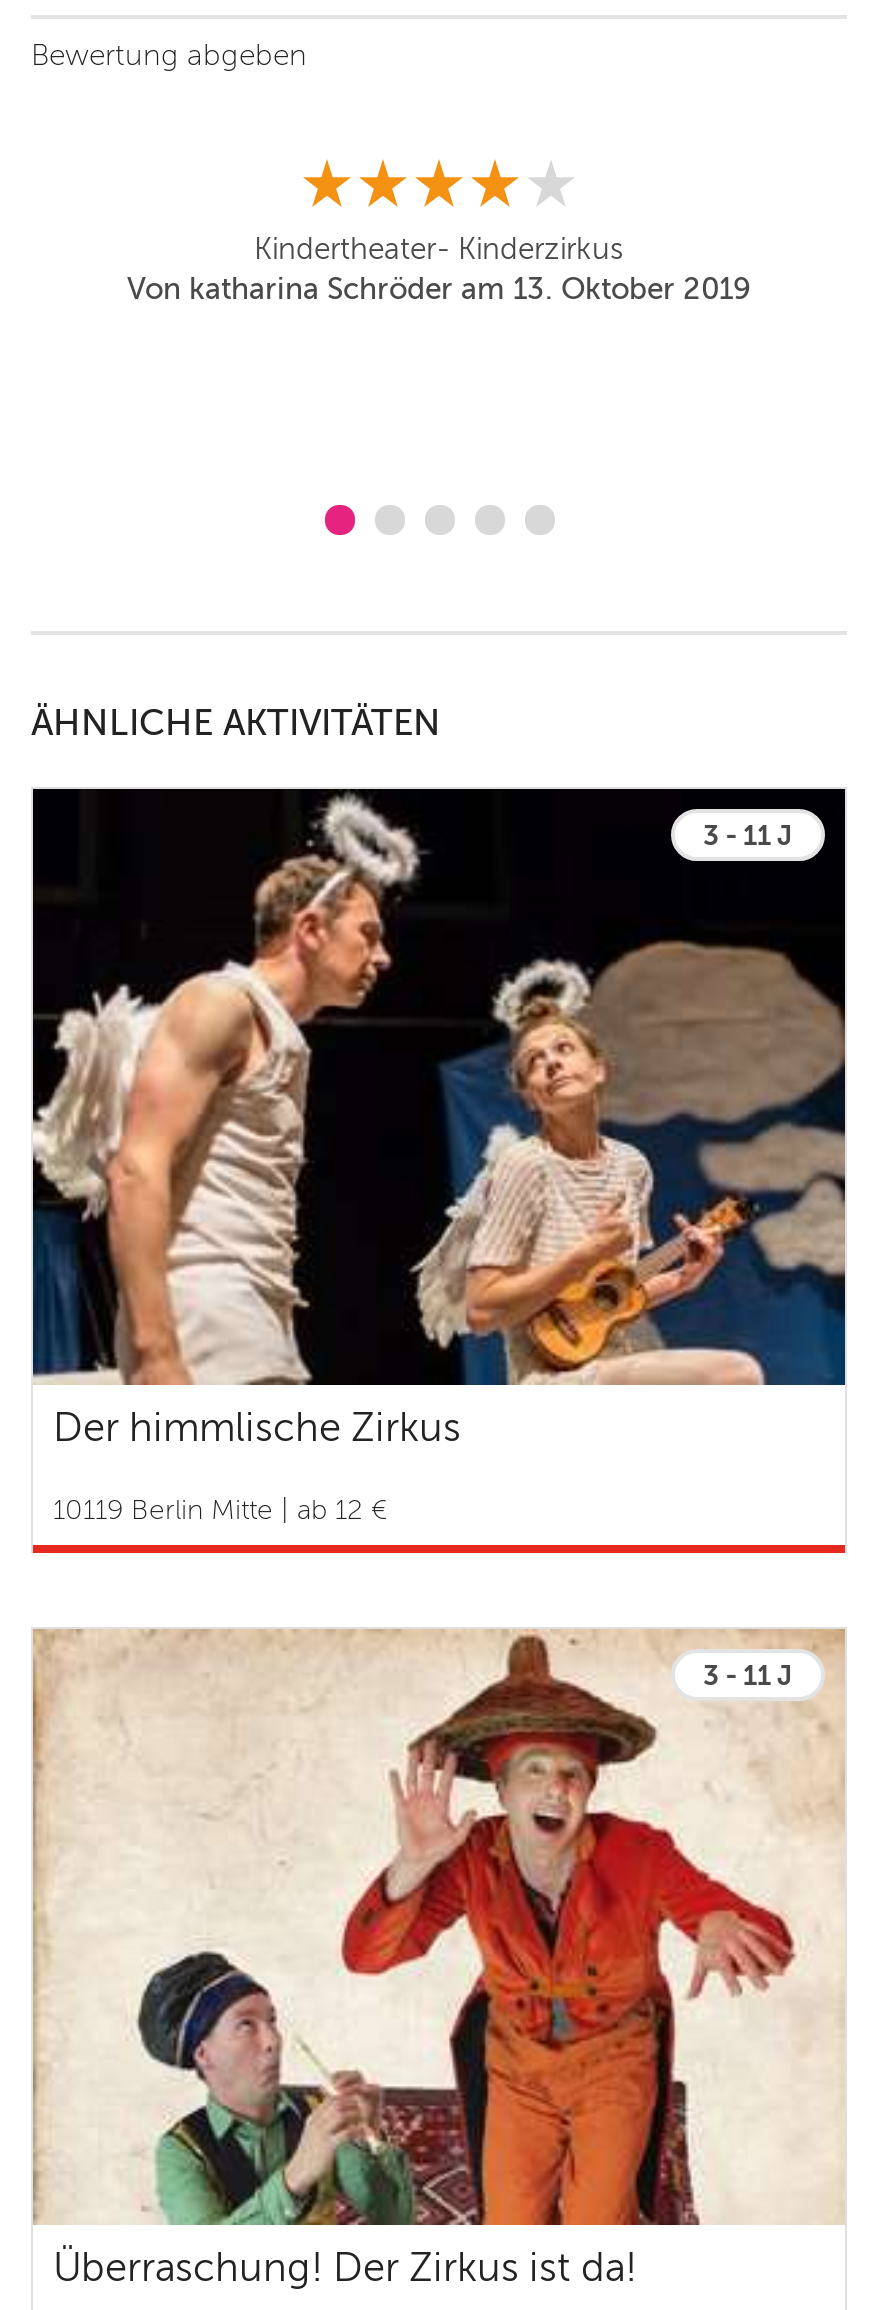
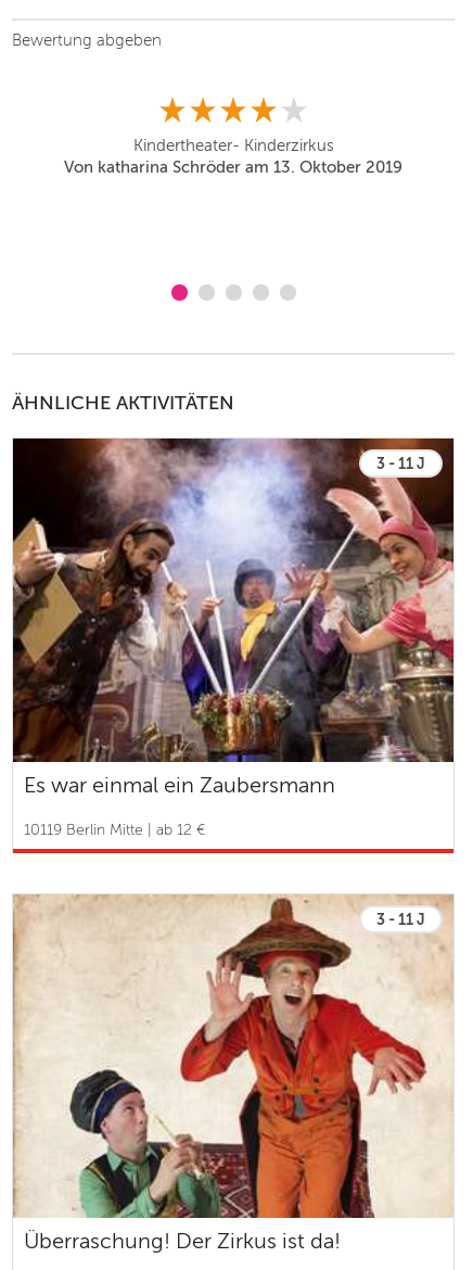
[31,787,847,1451] [image] | Der himmlische Zirkus -> [12,437,455,798] [image] | Es war einmal ein Zaubersmann

